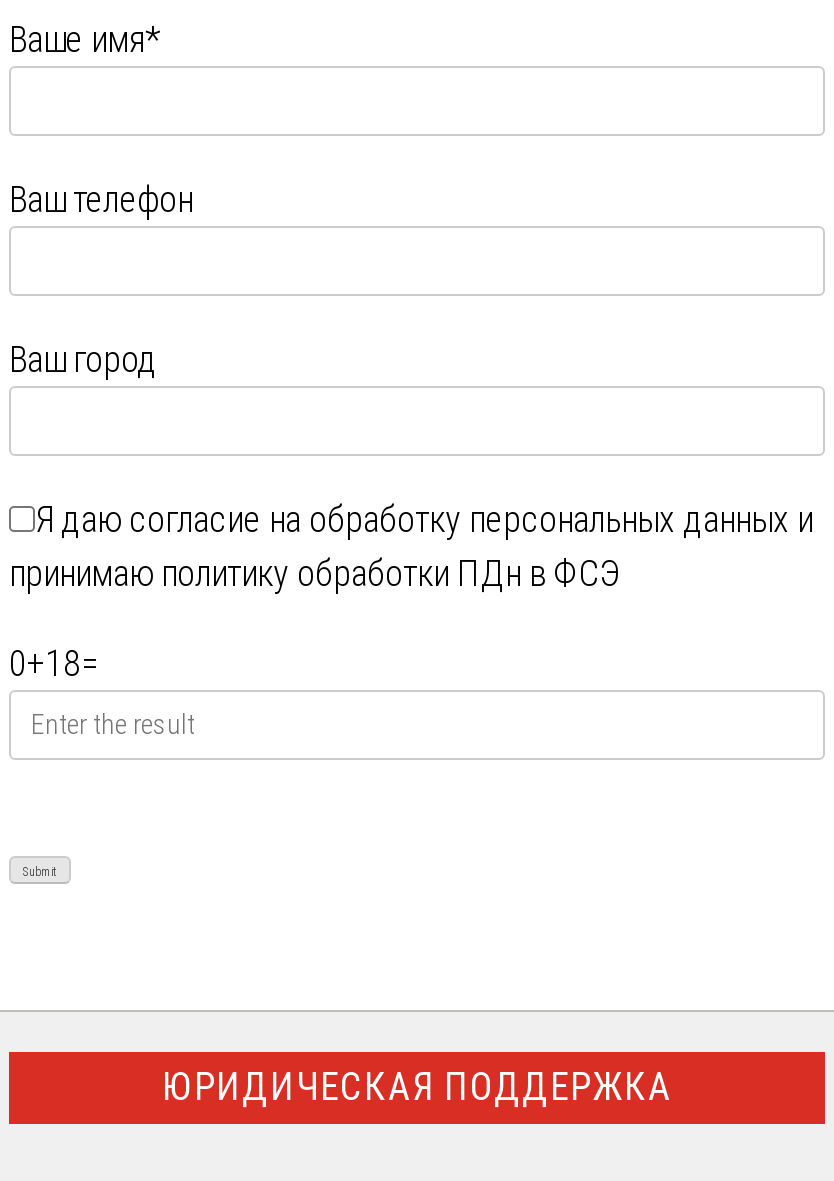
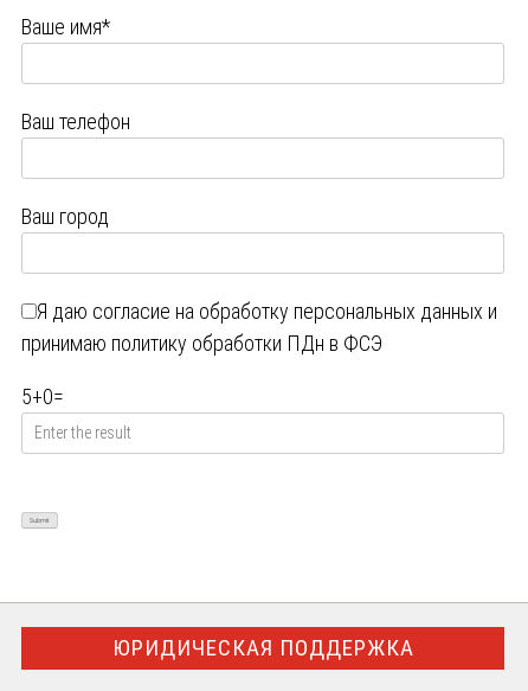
[9,642,99,684] 0+18= -> [21,384,64,409] 5+0=

